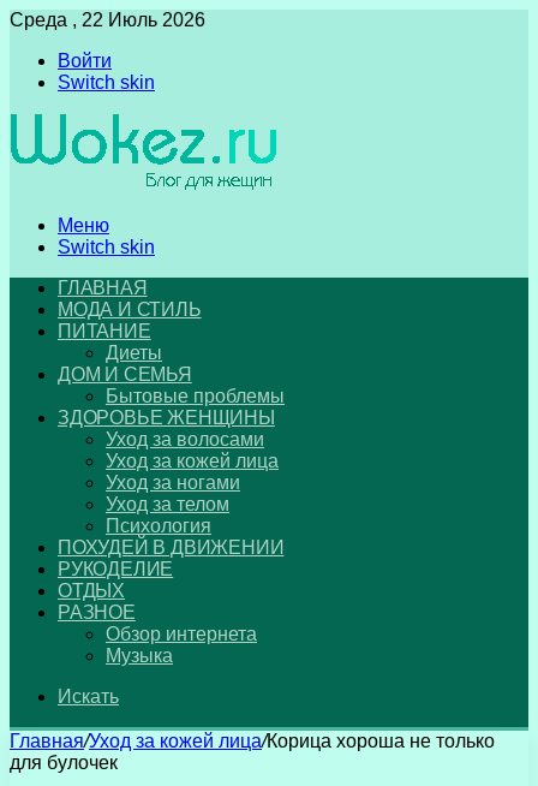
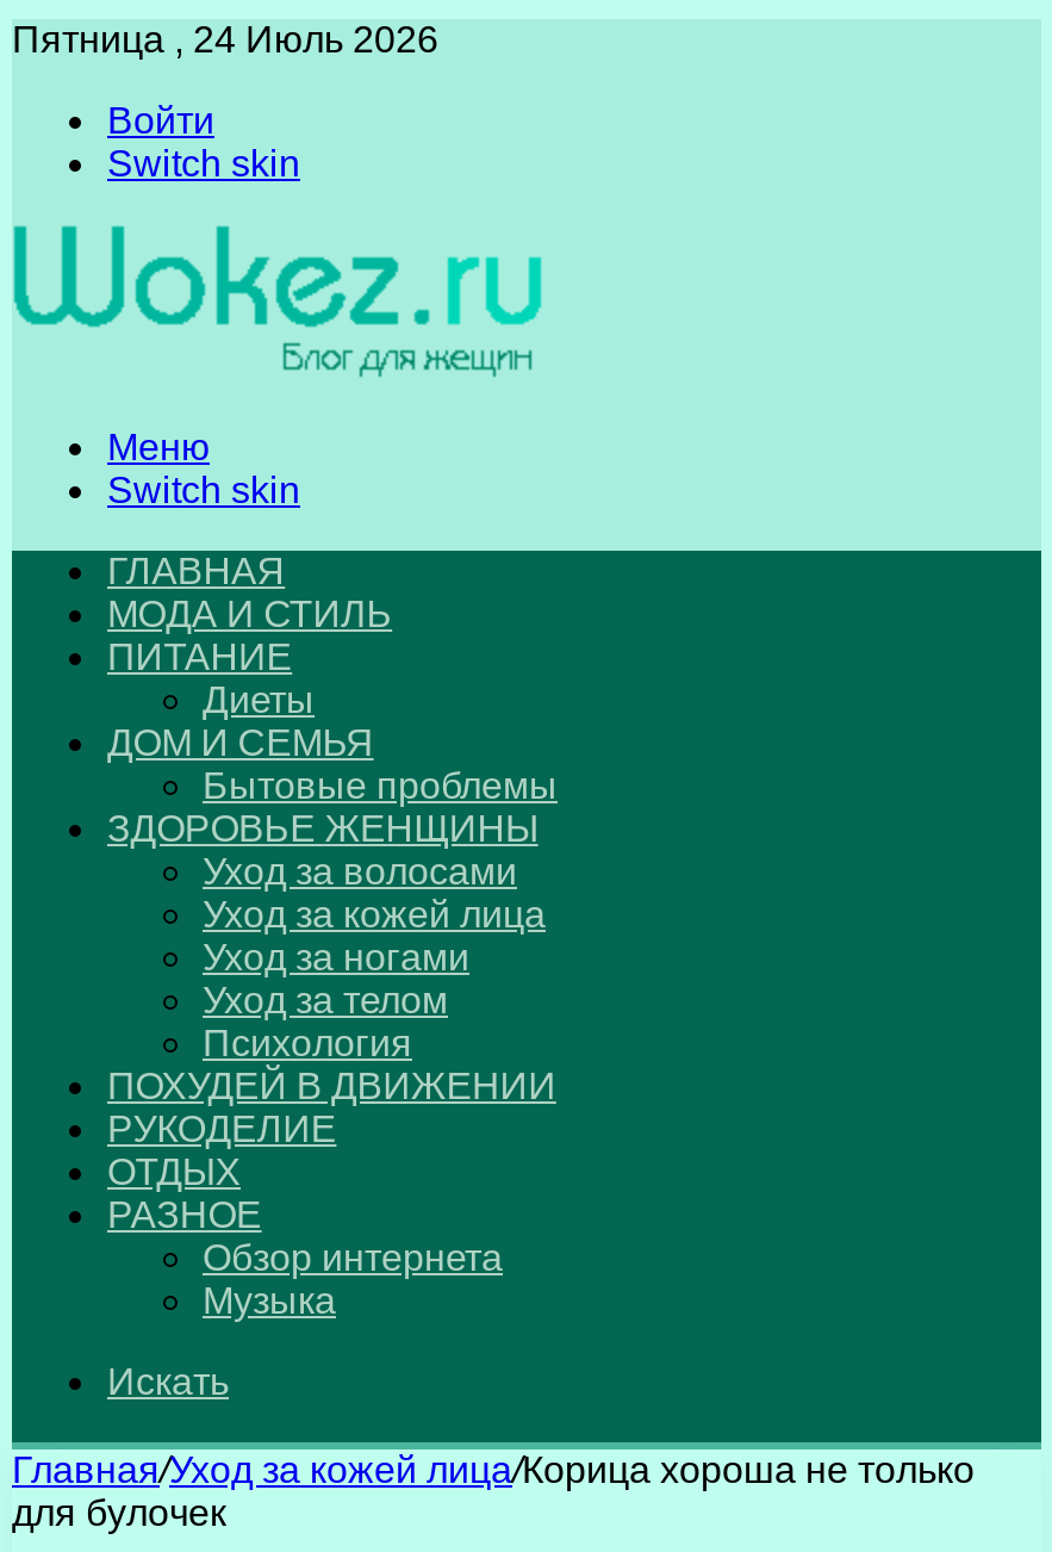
[10,10,205,30] Среда , 22 Июль 2026 -> [12,19,438,60] Пятница , 24 Июль 2026

